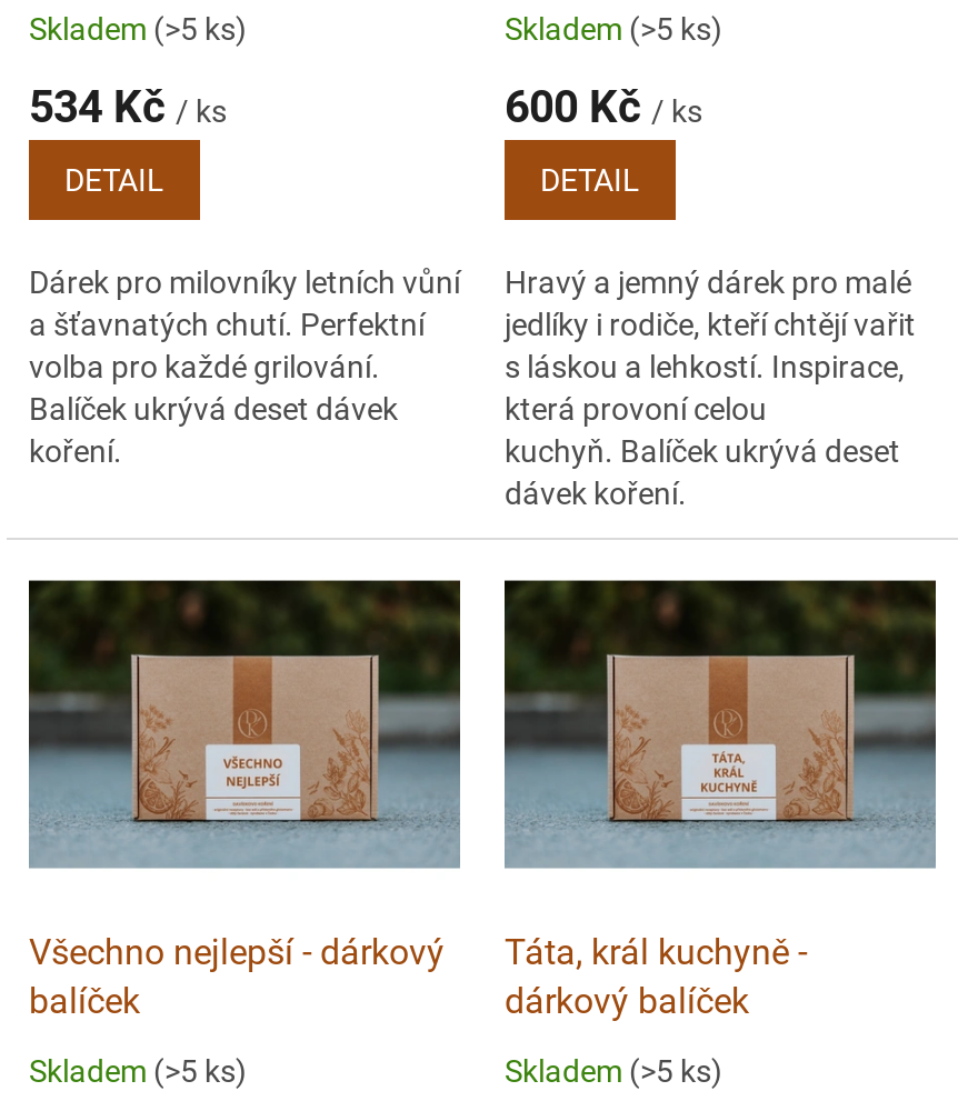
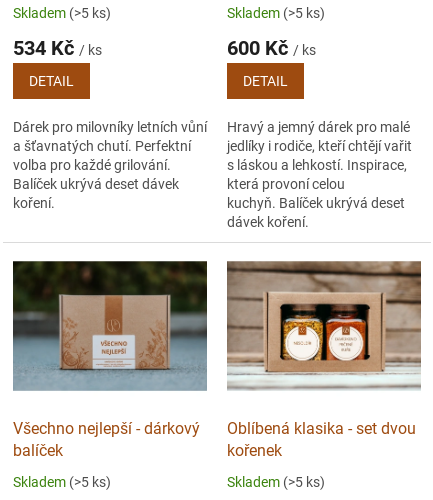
[502,578,938,1021] [image] | Táta, král kuchyně - | dárkový balíček -> [226,261,422,459] [image] | Oblíbená klasika - set dvou | kořenek

